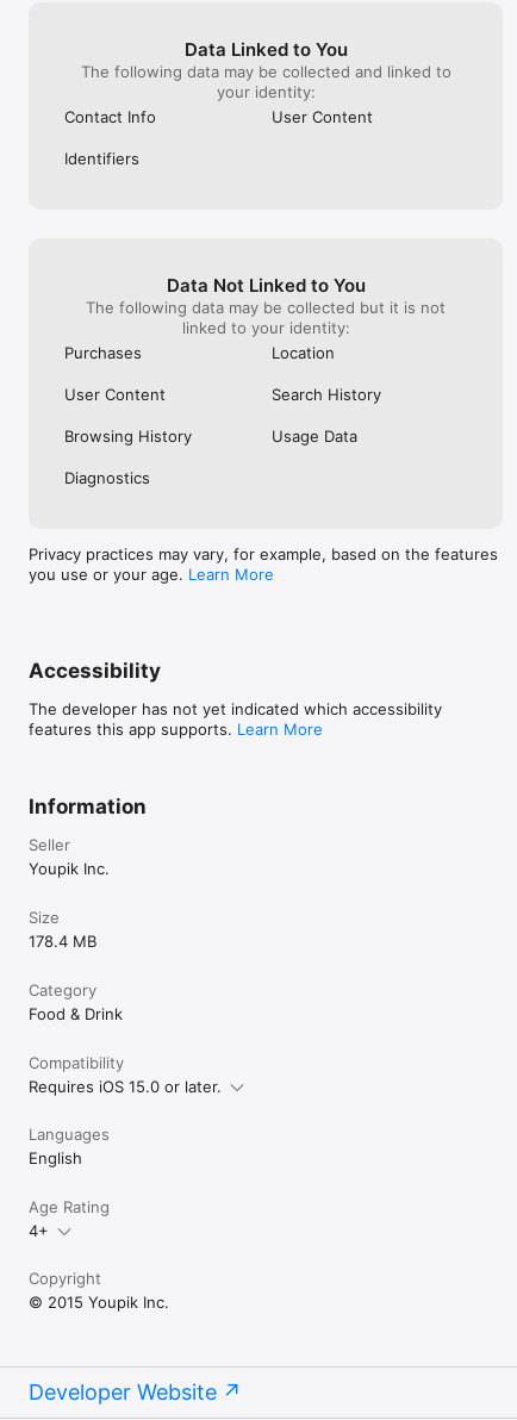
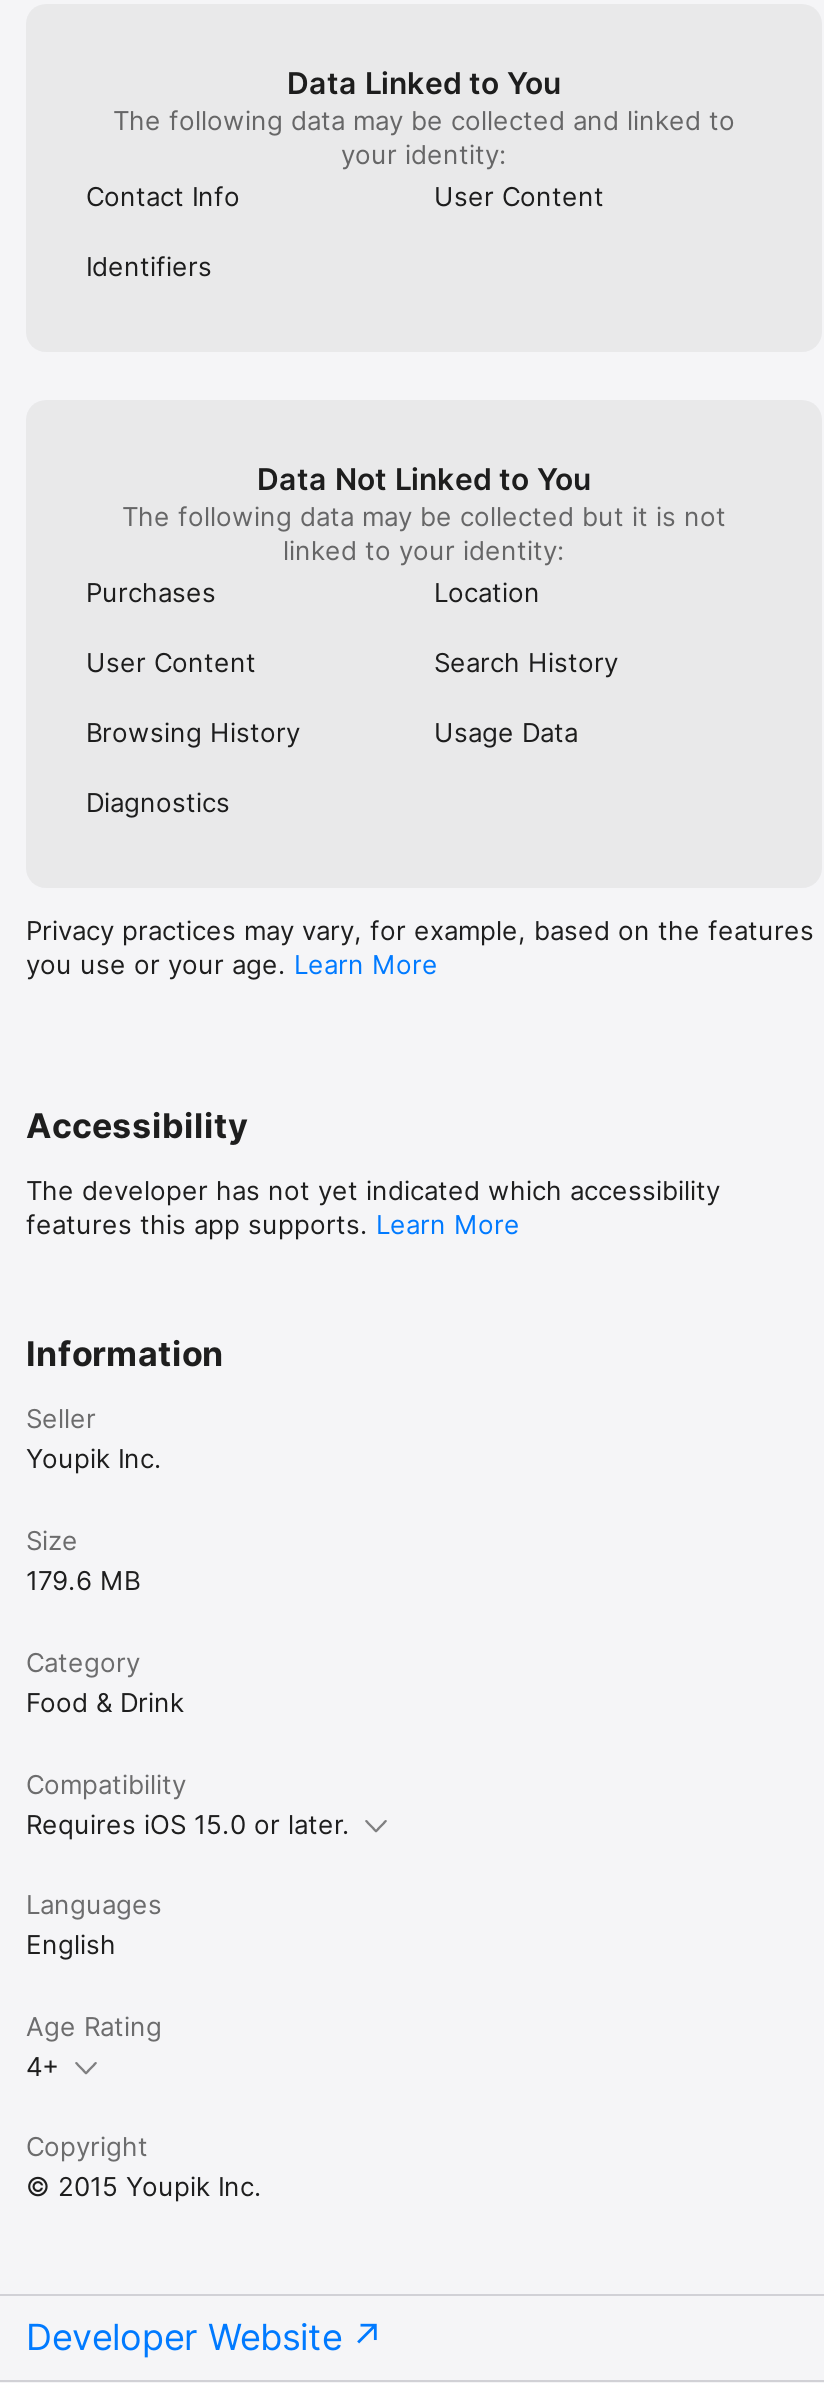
[29,931,96,950] 178.4 MB -> [26,1563,140,1595] 179.6 MB

